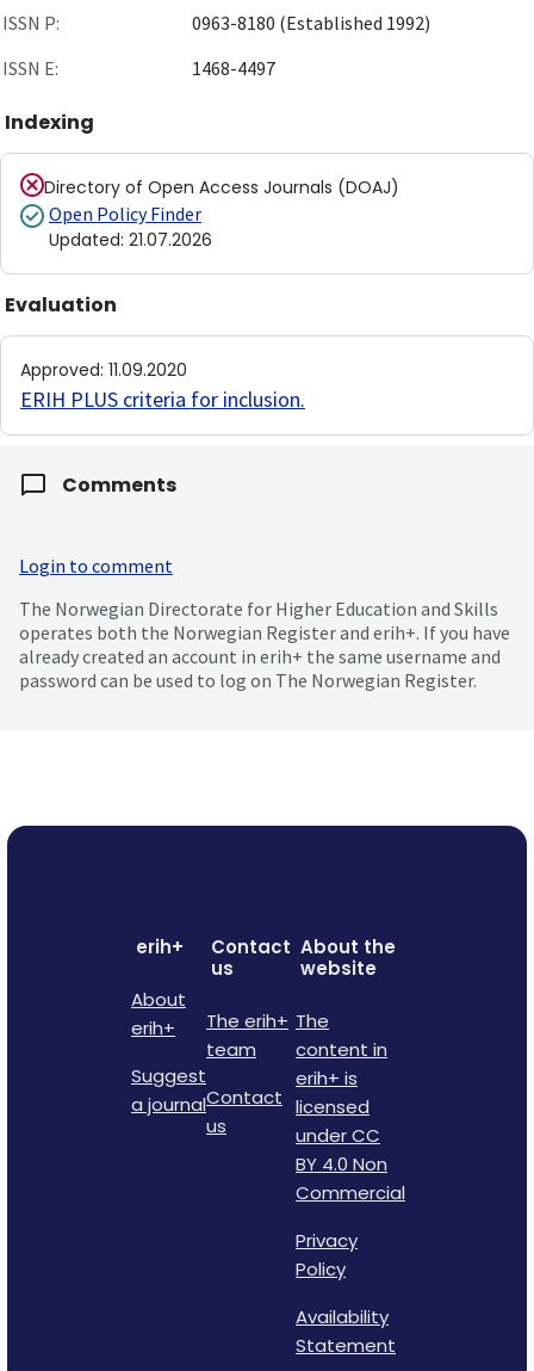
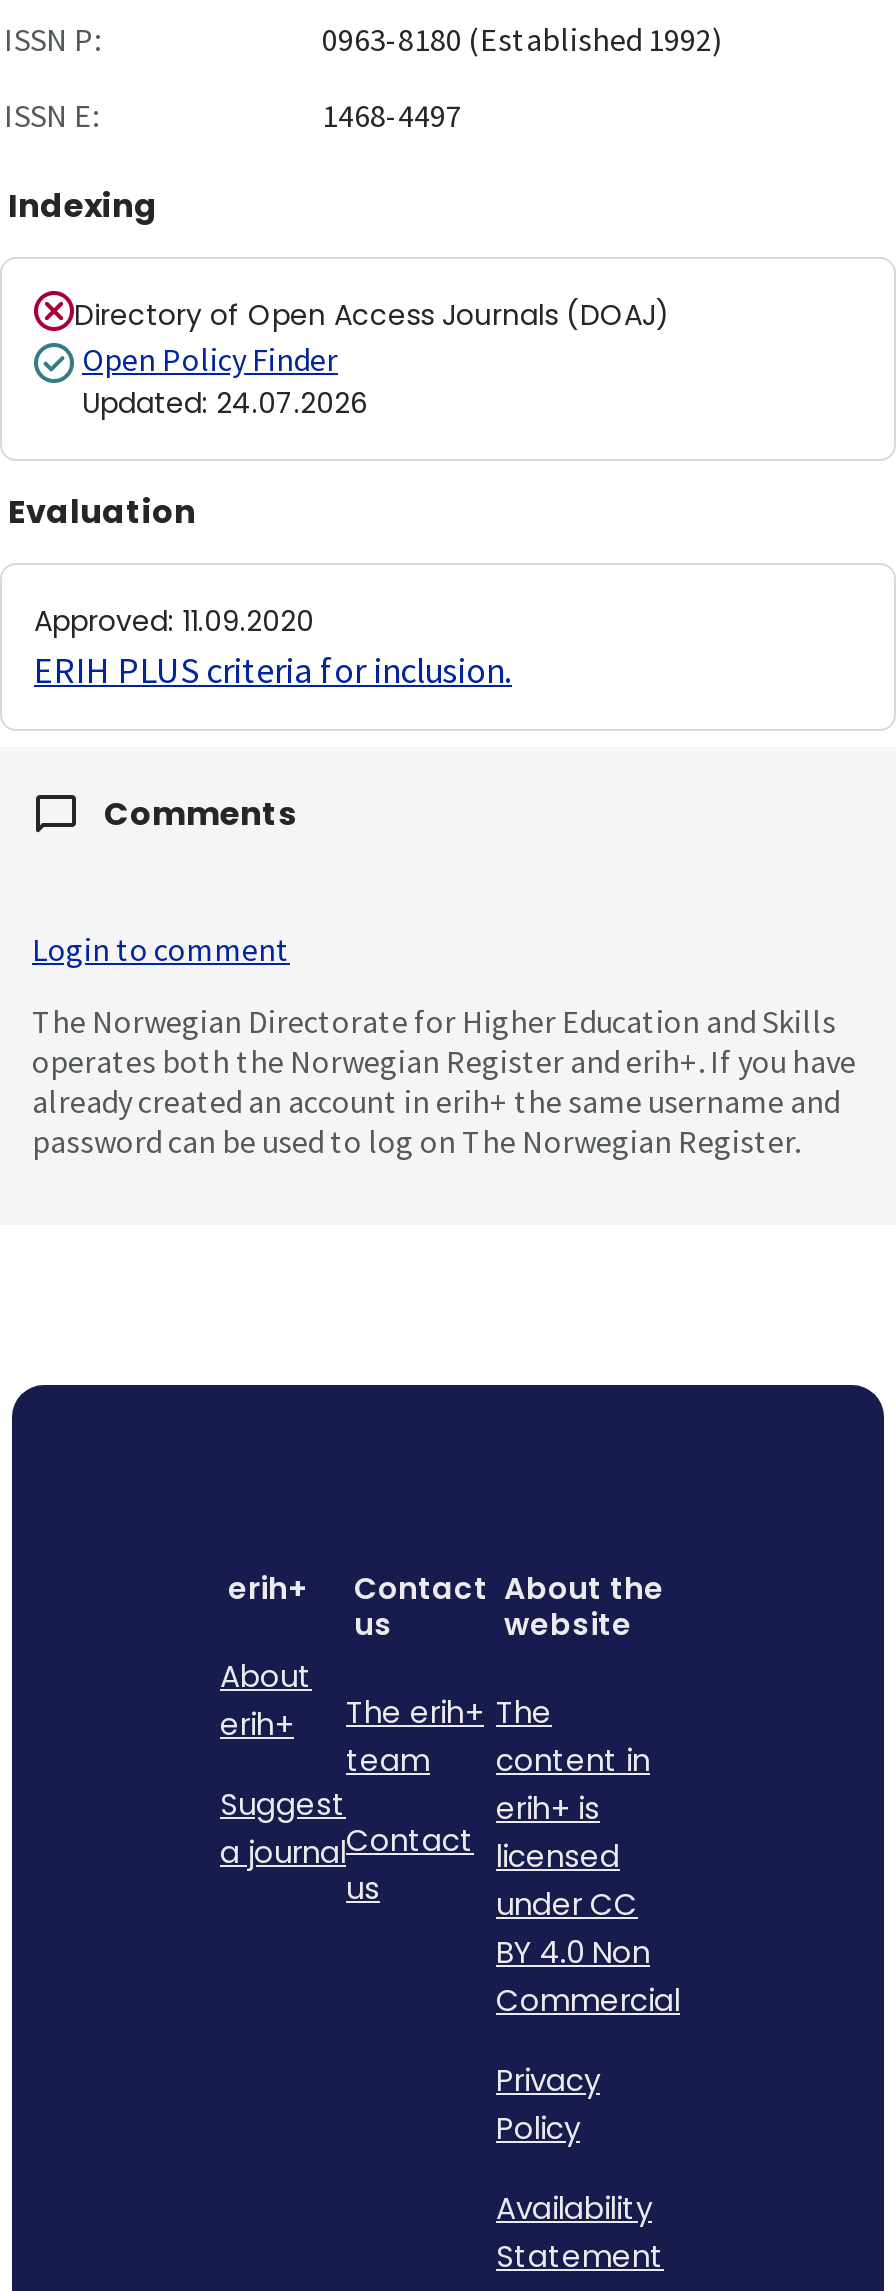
[49,228,212,252] Updated: 21.07.2026 -> [82,383,368,423] Updated: 24.07.2026

